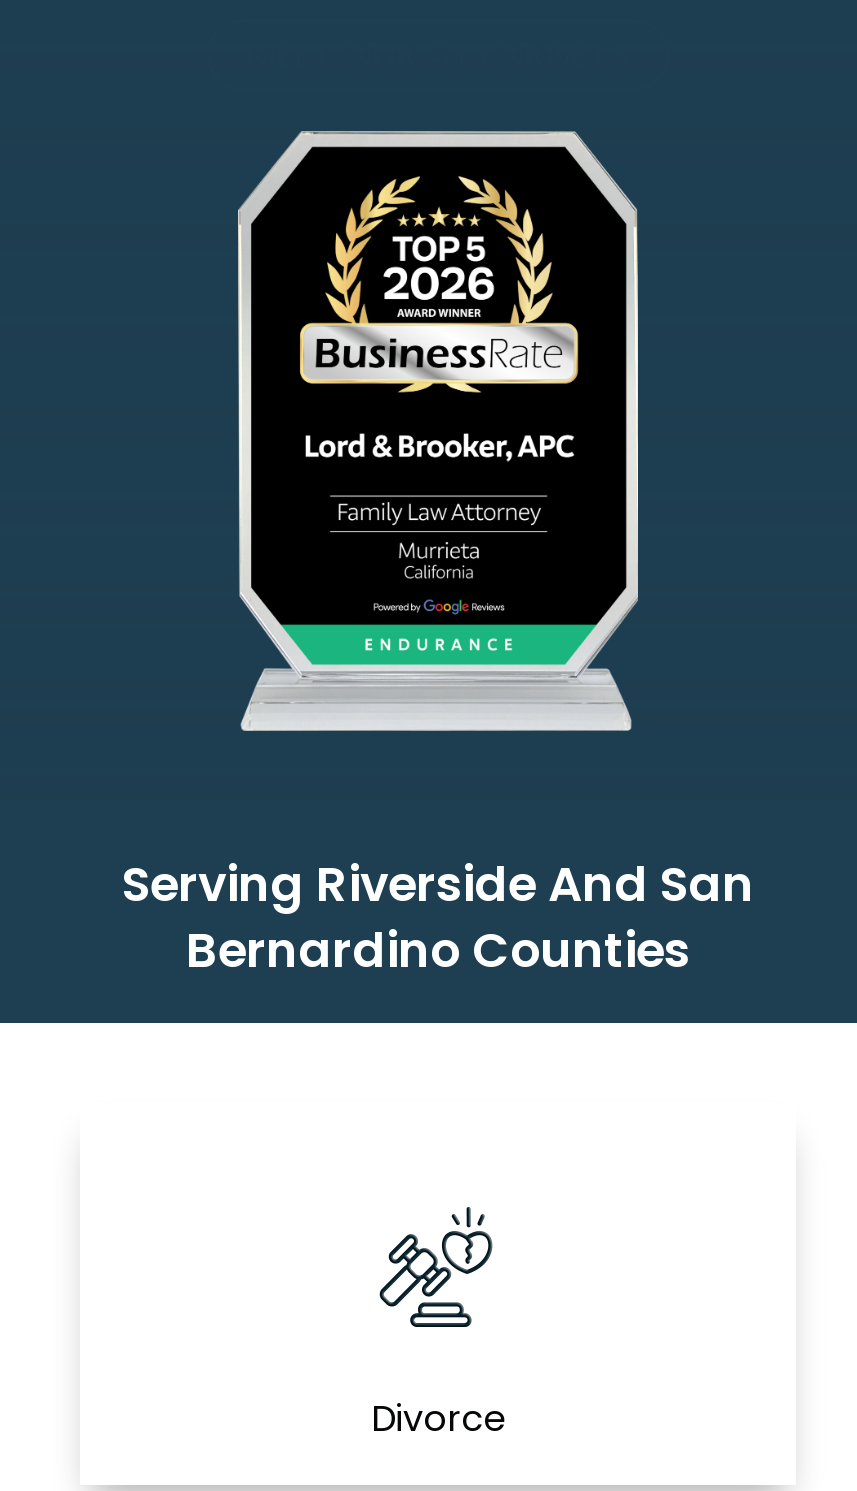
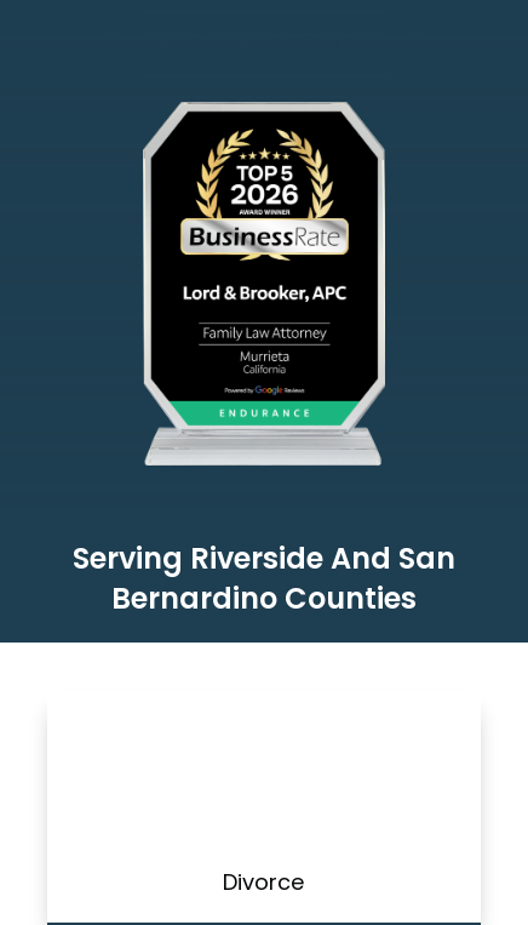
[378,1204,494,1328] [image] -> none

